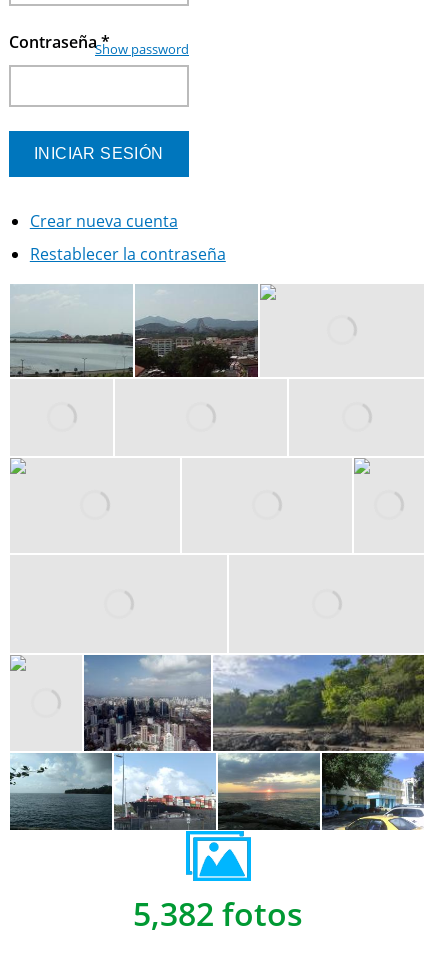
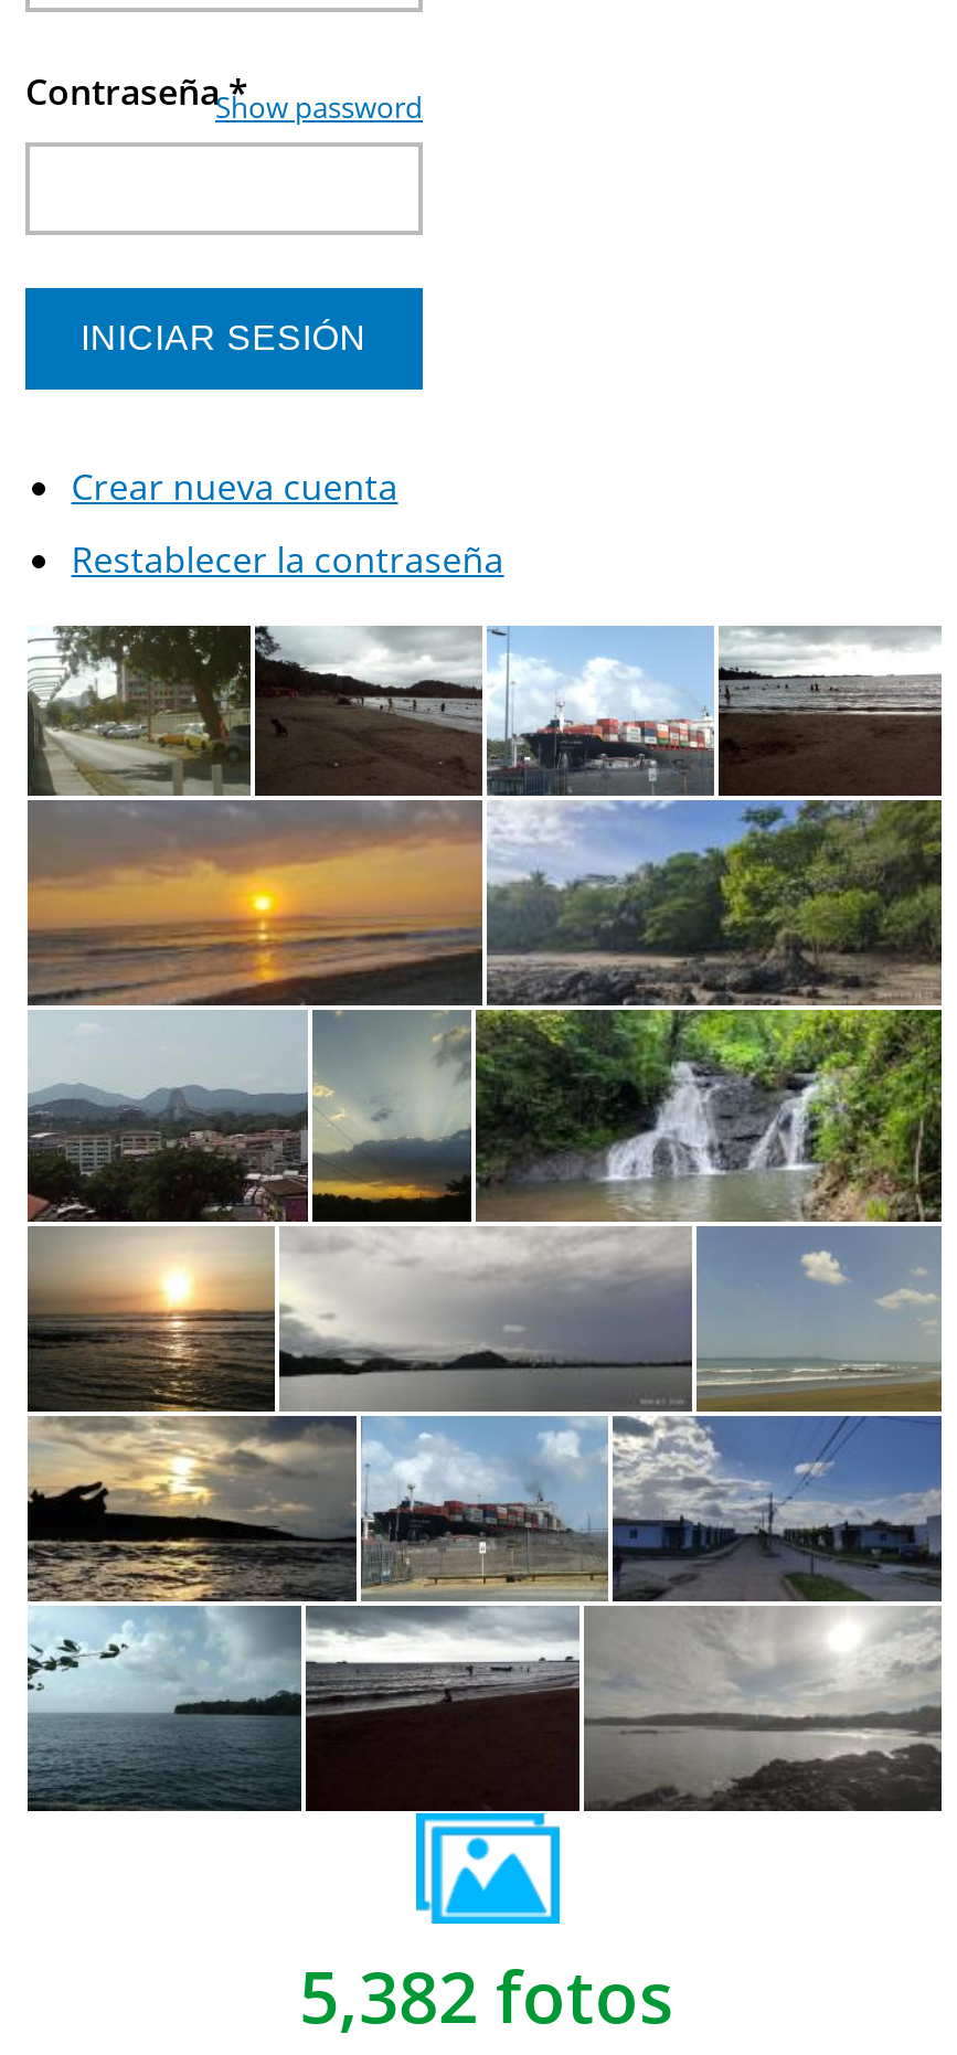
[10,284,425,831] [image] -> [25,624,944,1813] [image]

